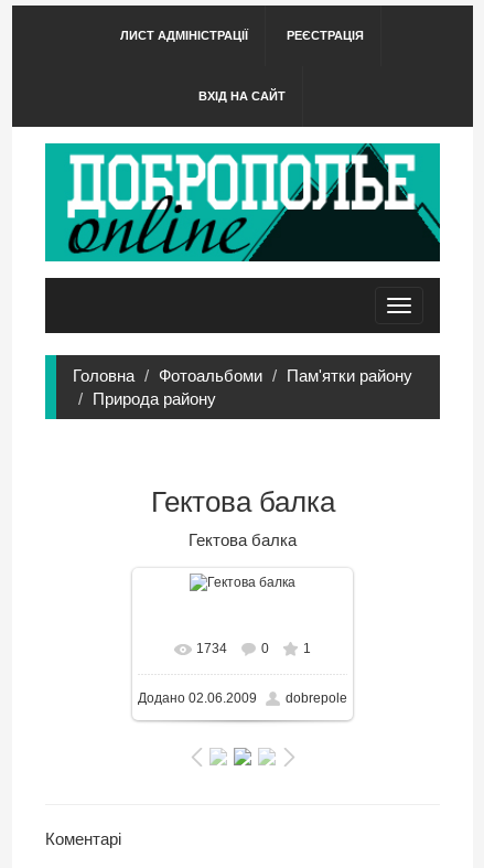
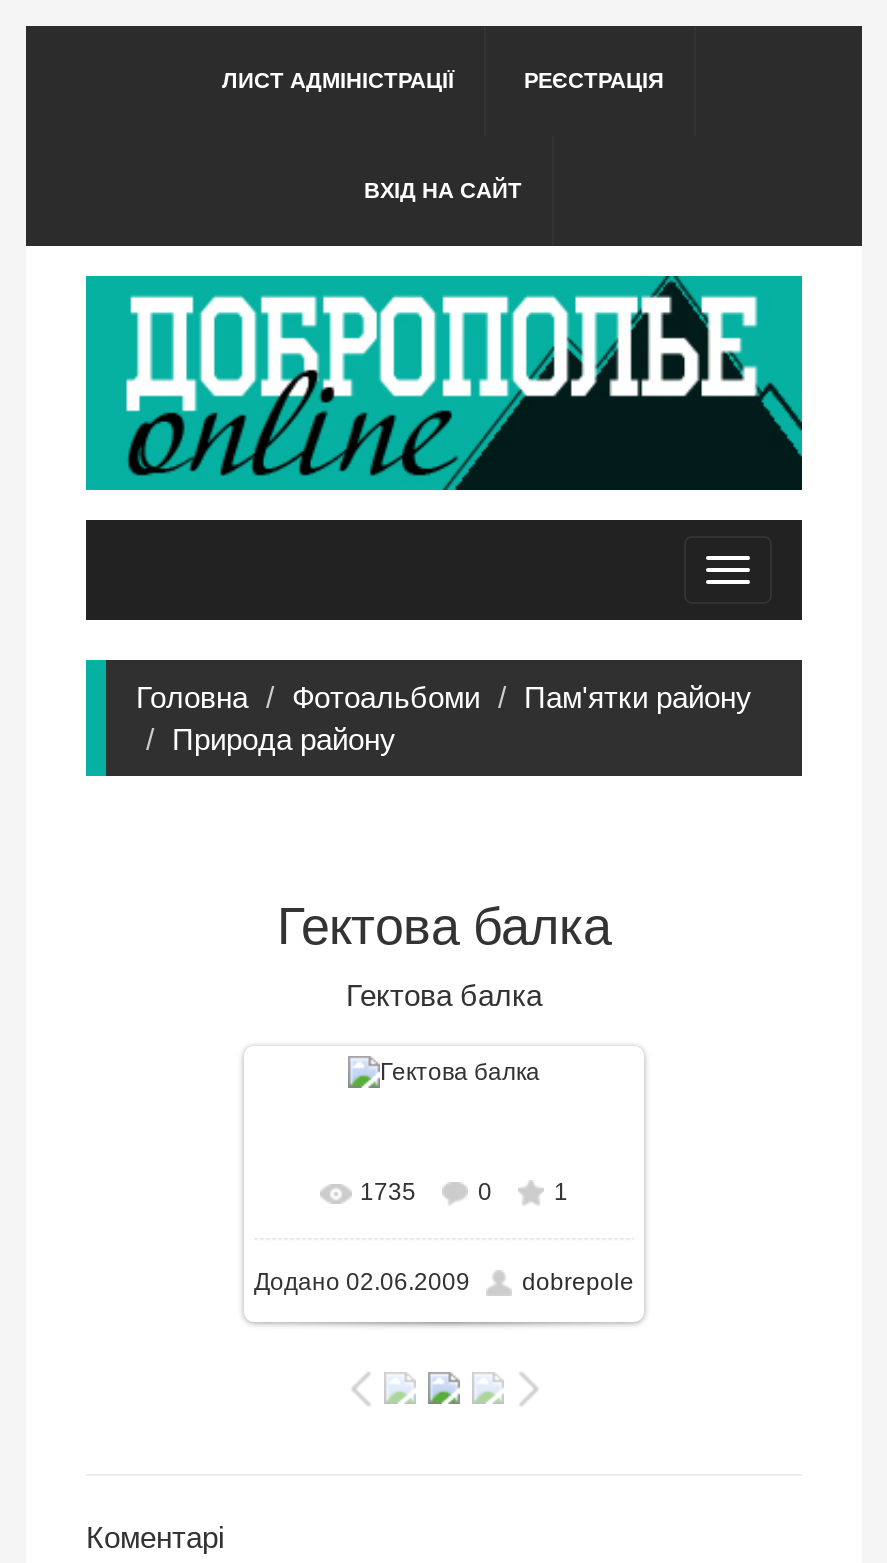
[196,641,227,656] 1734 -> [360,1178,416,1206] 1735

